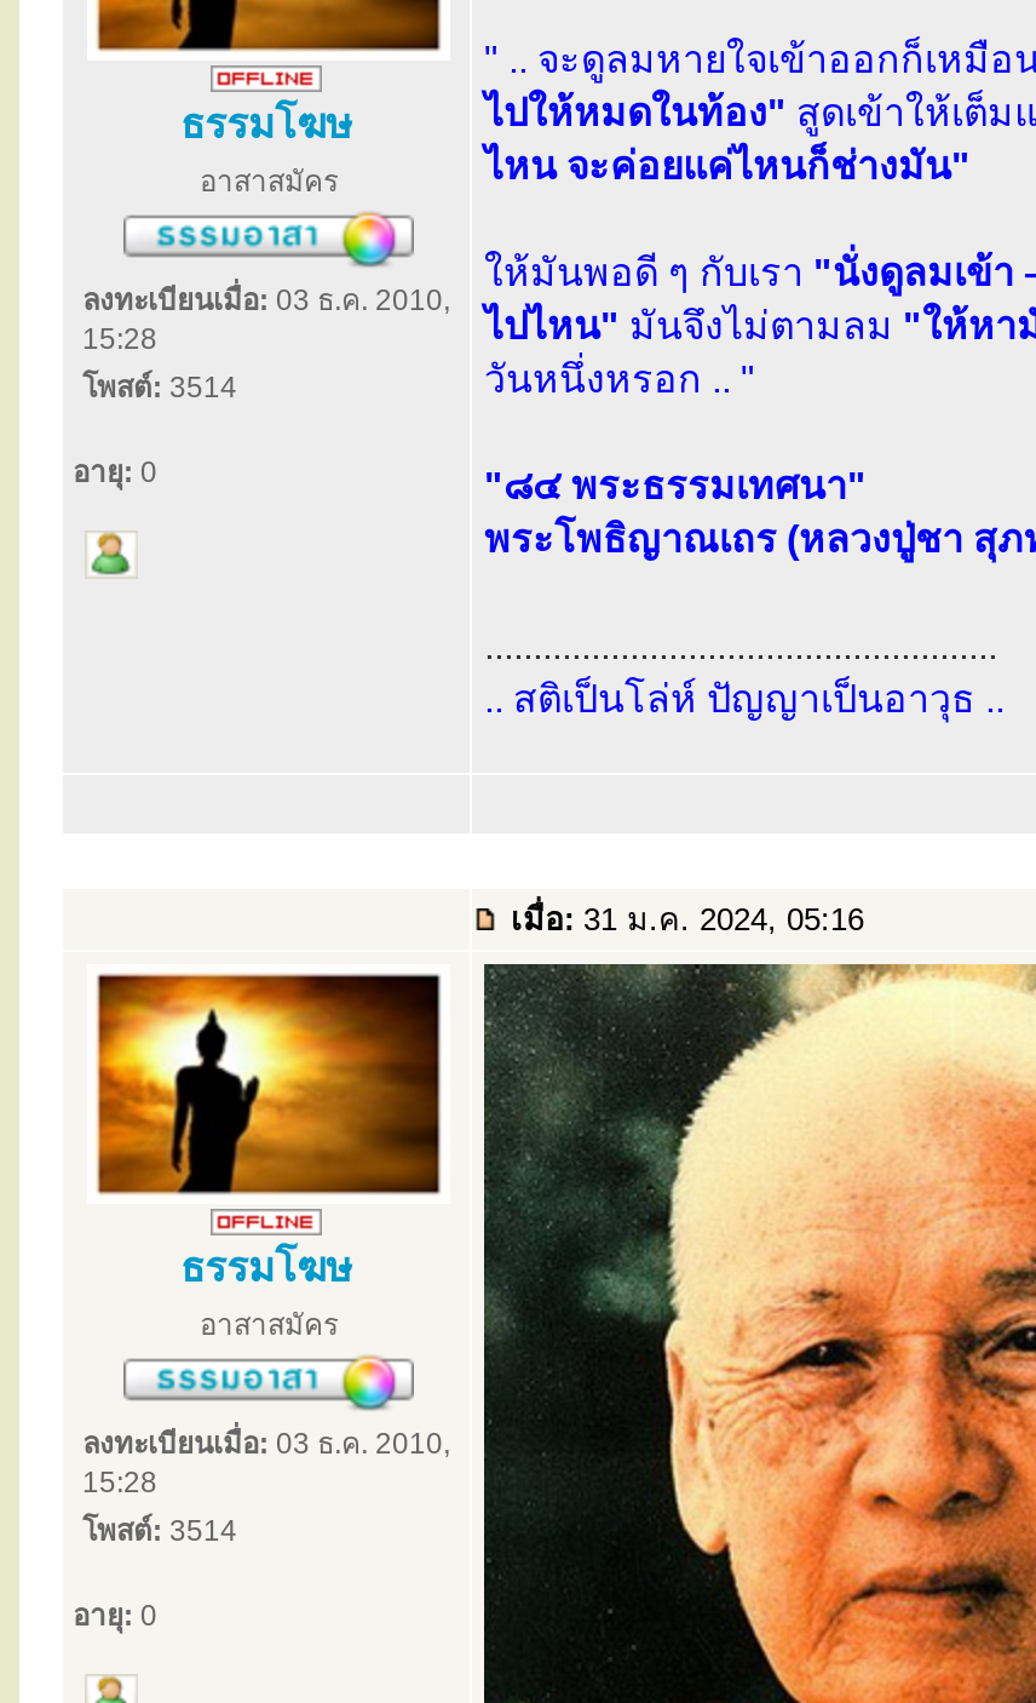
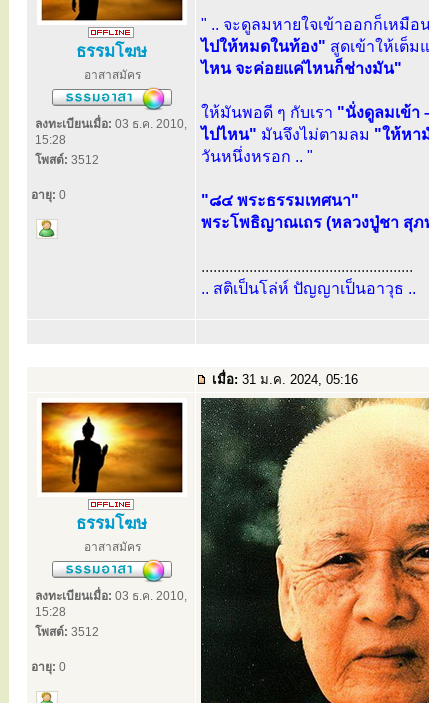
[82,371,237,405] โพสต์: 3514 -> [35,153,99,167] โพสต์: 3512
[82,1514,237,1548] โพสต์: 3514 -> [35,625,99,639] โพสต์: 3512

